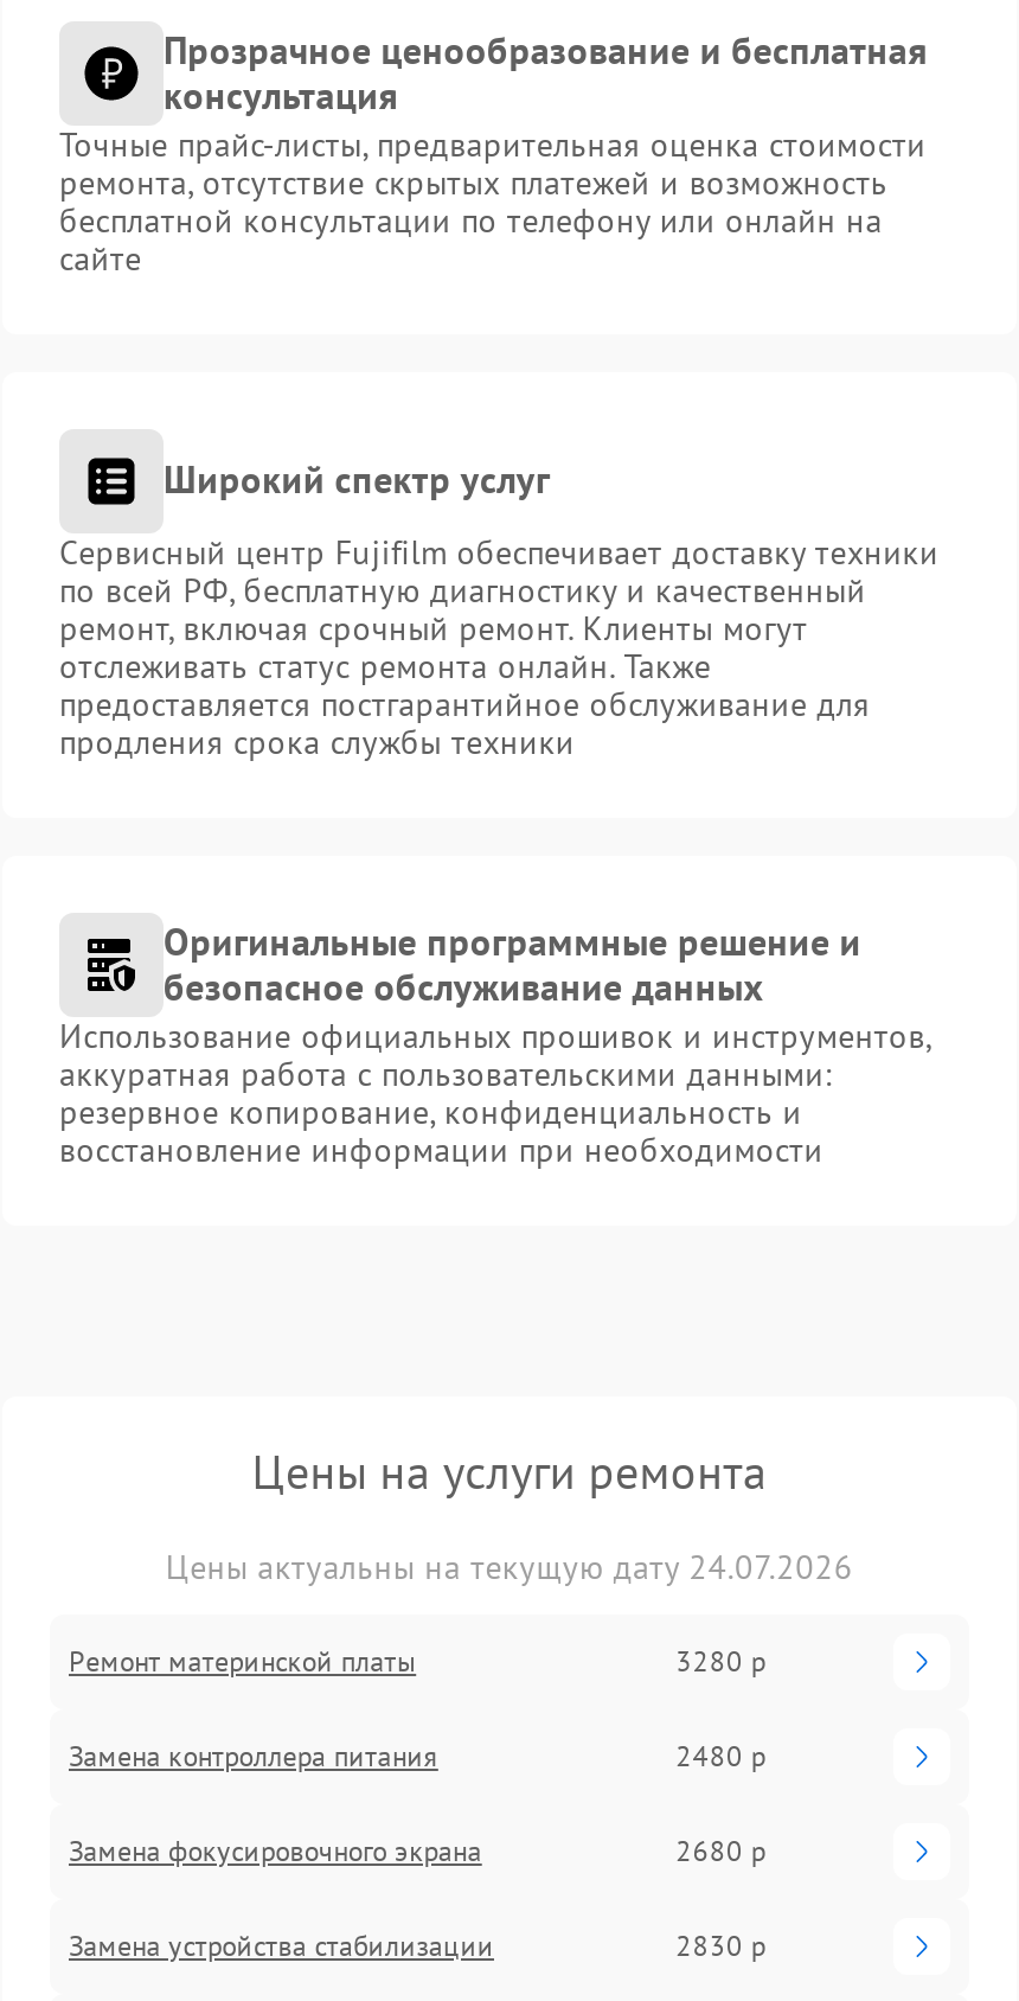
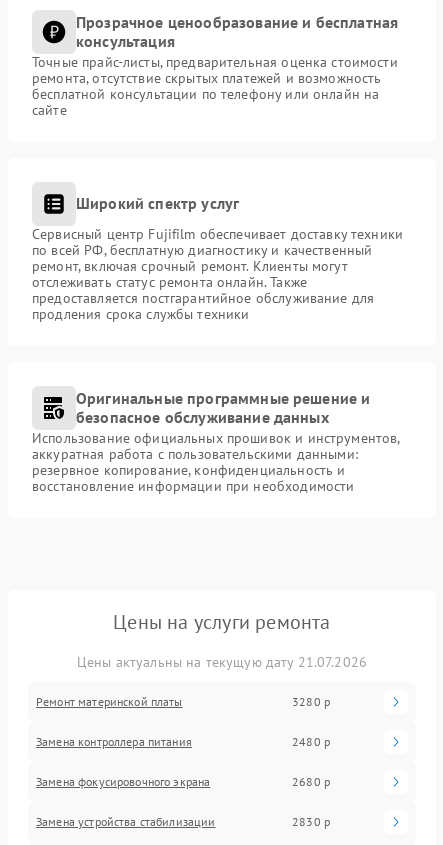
[166,1545,853,1588] Цены актуальны на текущую дату 24.07.2026 -> [77,653,367,671] Цены актуальны на текущую дату 21.07.2026

